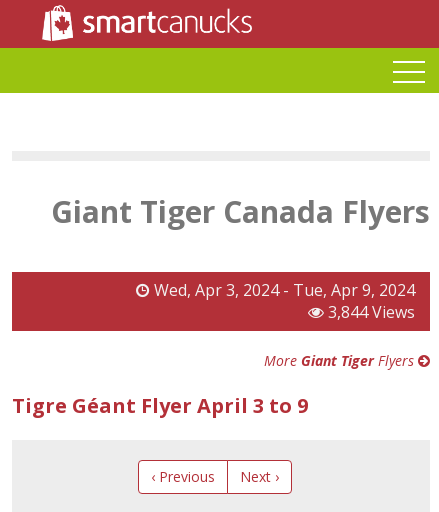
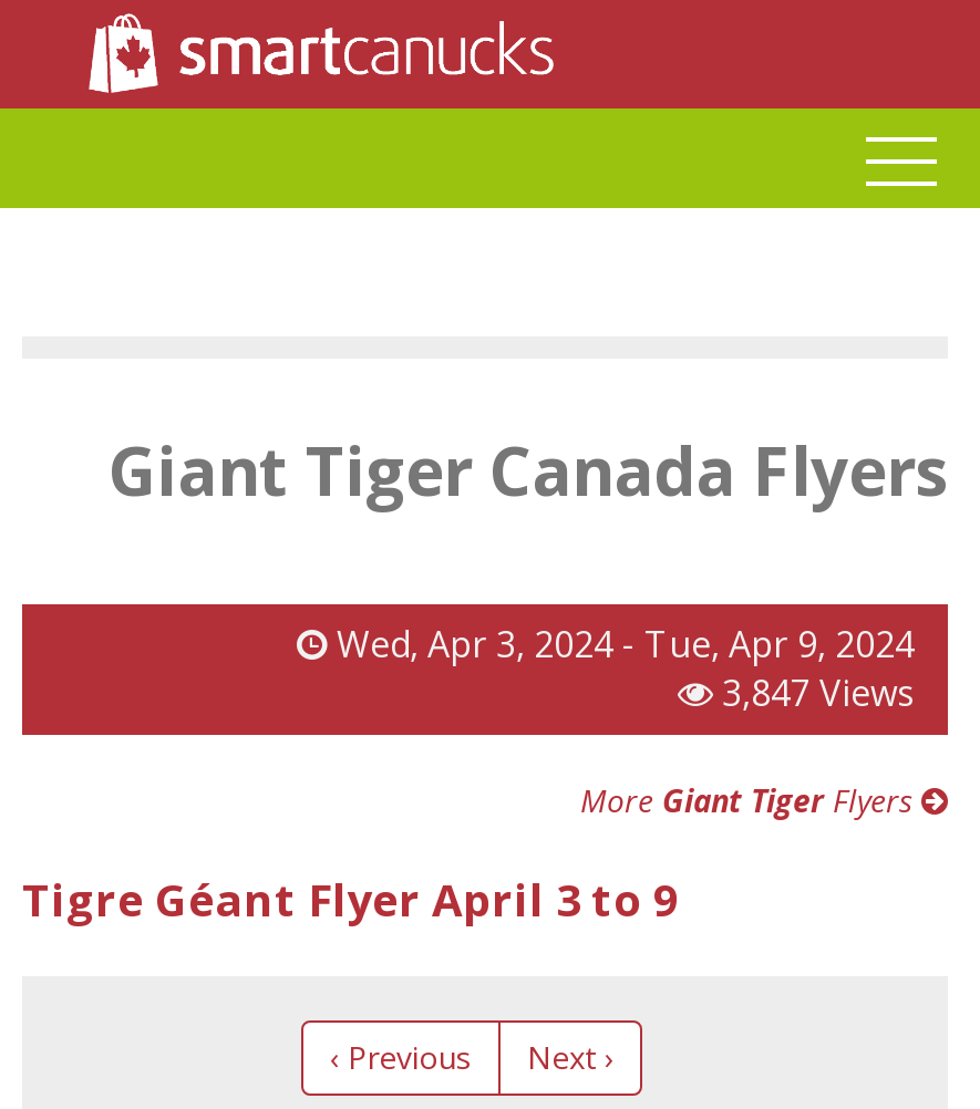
[328,301,415,323] 3,844 Views -> [722,668,915,717] 3,847 Views

